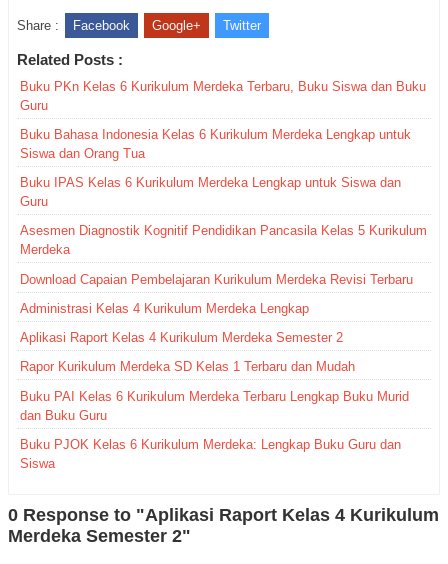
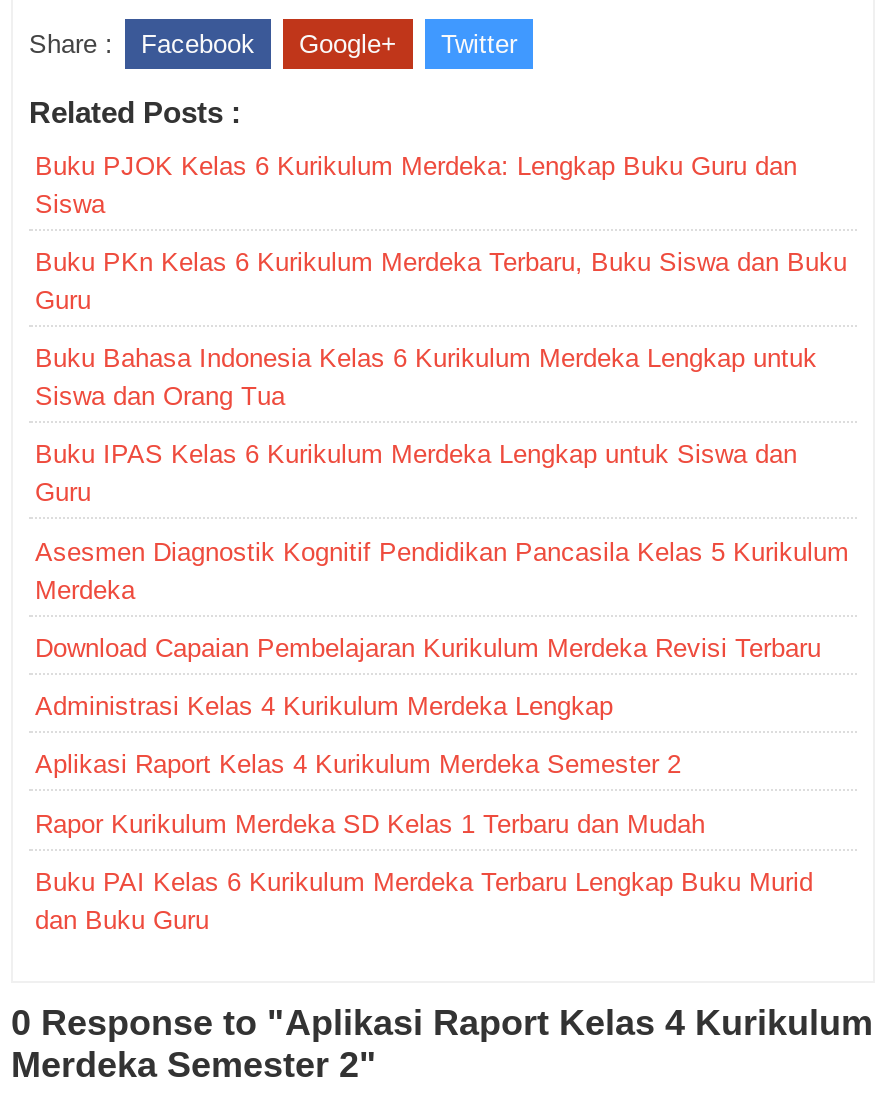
moved [20,79,427,423] -> [35,247,849,935]: Buku PKn Kelas 6 Kurikulum Merdeka Terbaru, Buku Siswa dan Buku | Guru | Buku Bahasa Indonesia Kelas 6 Kurikulum Merdeka Lengkap untuk | ... | Buku PAI Kelas 6 Kurikulum Merdeka Terbaru Lengkap Buku Murid | dan Buku Guru
moved [20,437,401,471] -> [35,150,797,218]: Buku PJOK Kelas 6 Kurikulum Merdeka: Lengkap Buku Guru dan | Siswa

